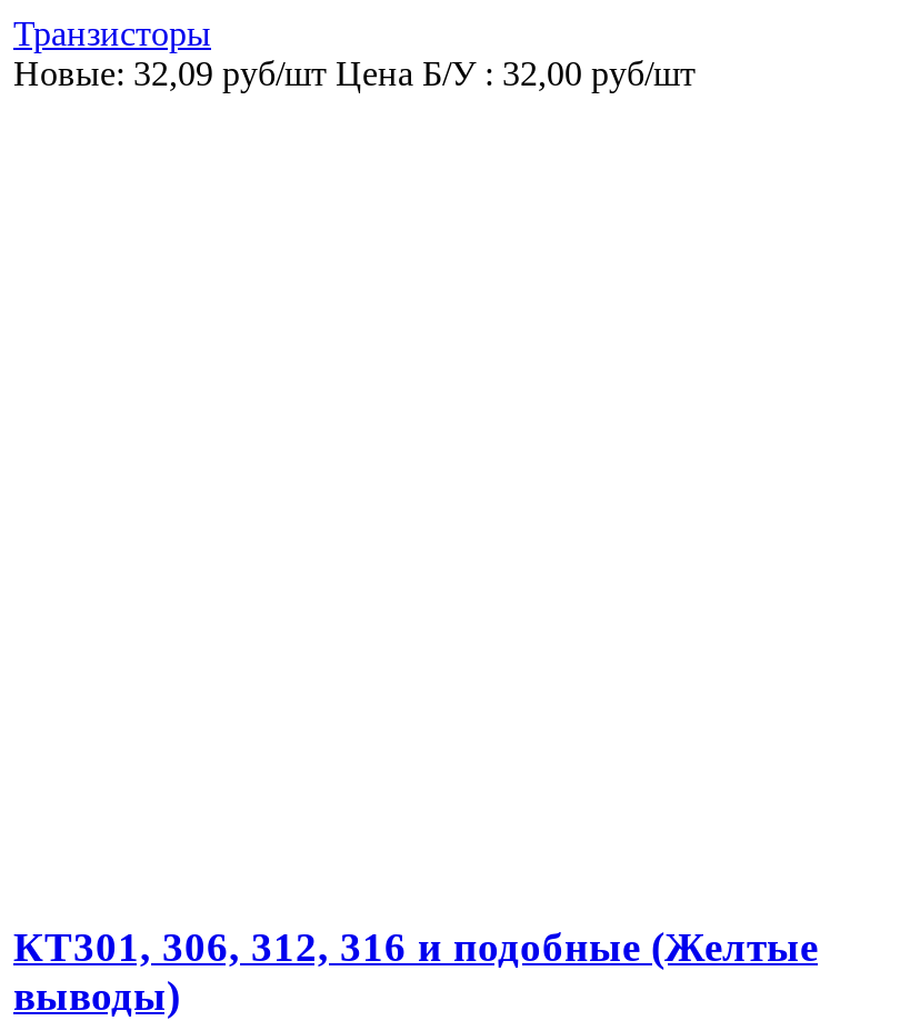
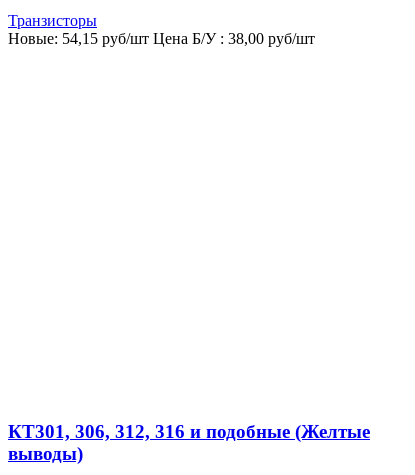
[13,54,696,92] Новые: 32,09 руб/шт Цена Б/У : 32,00 руб/шт -> [8,30,315,47] Новые: 54,15 руб/шт Цена Б/У : 38,00 руб/шт

